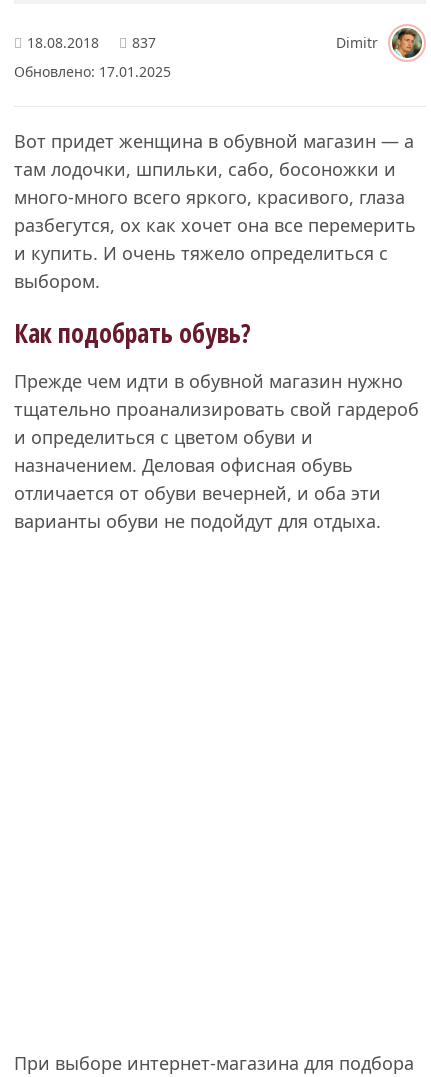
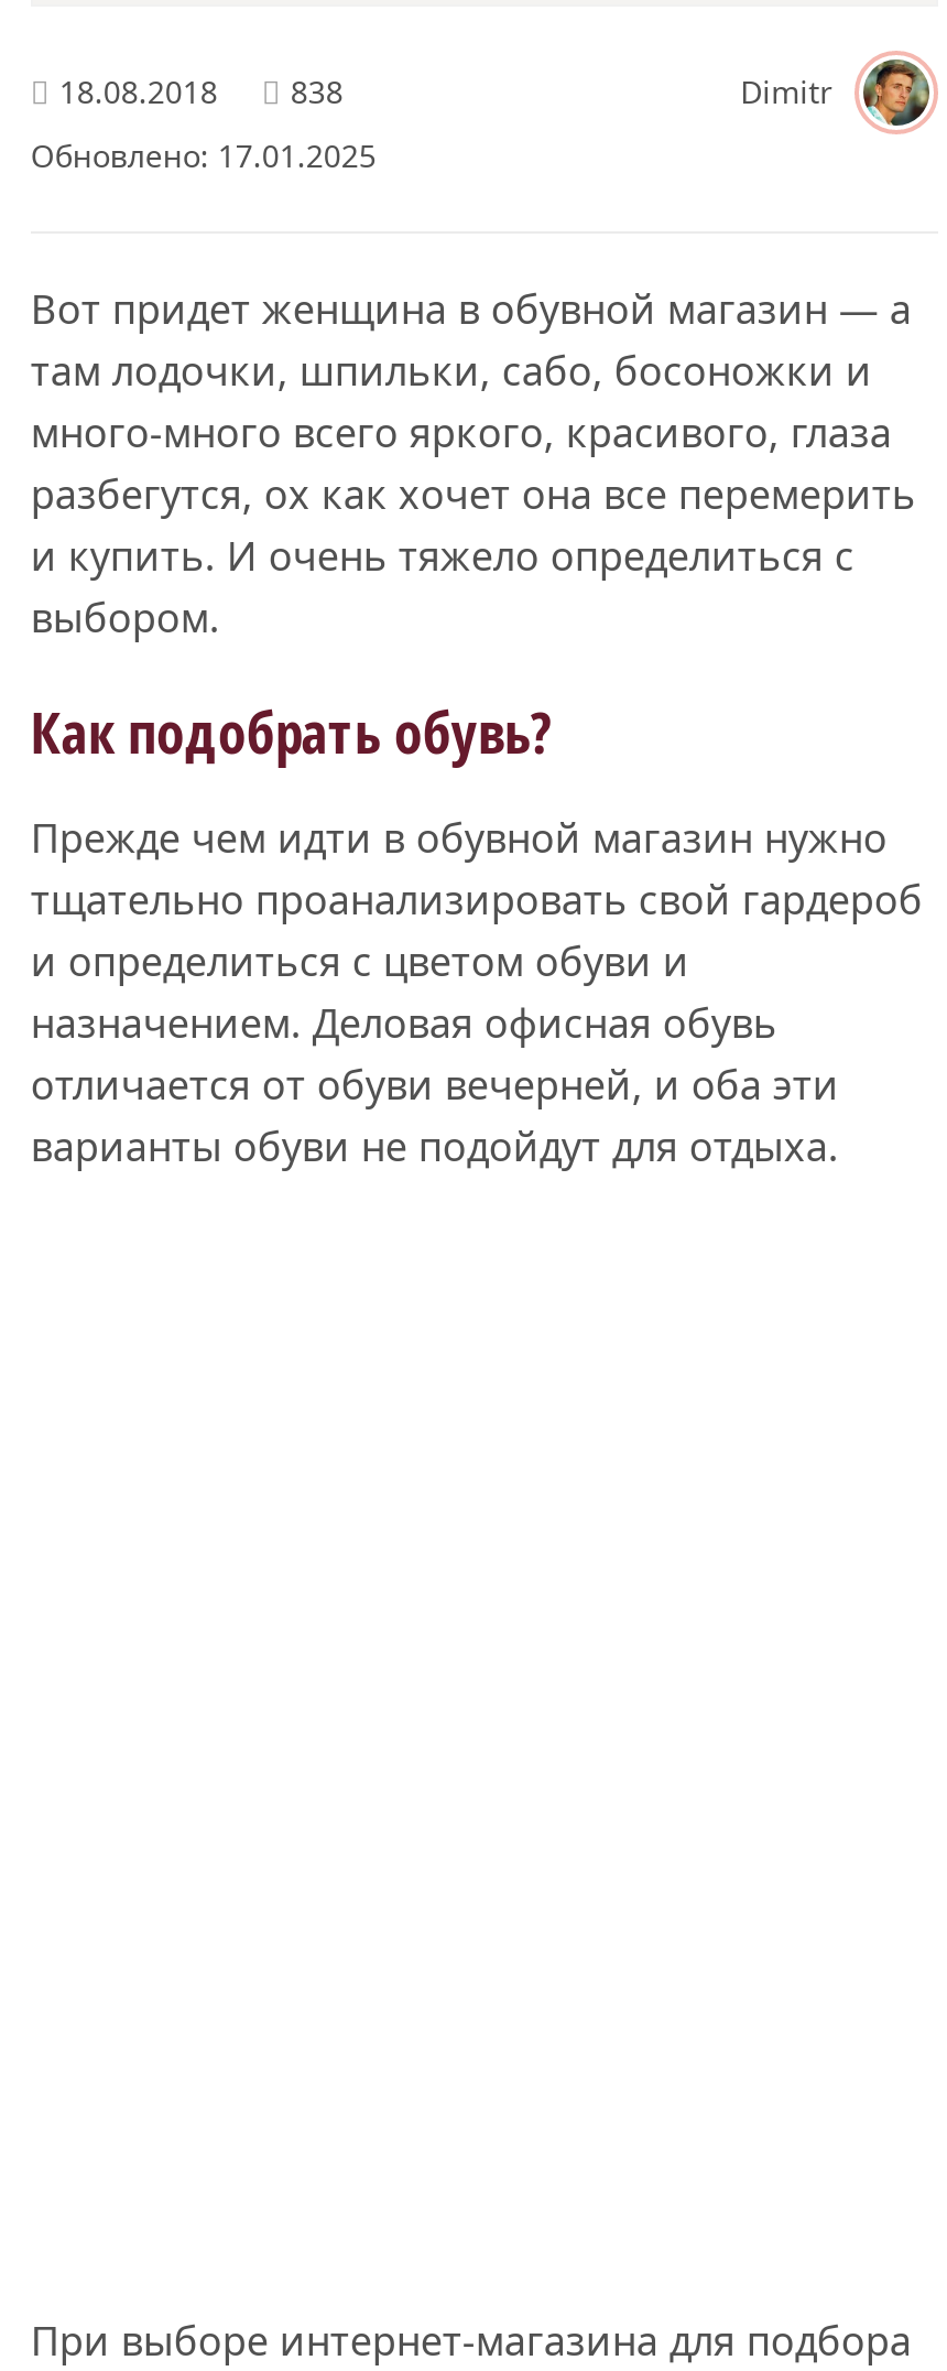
[27,33,156,52] 18.08.2018 837 -> [59,71,343,112] 18.08.2018 838

